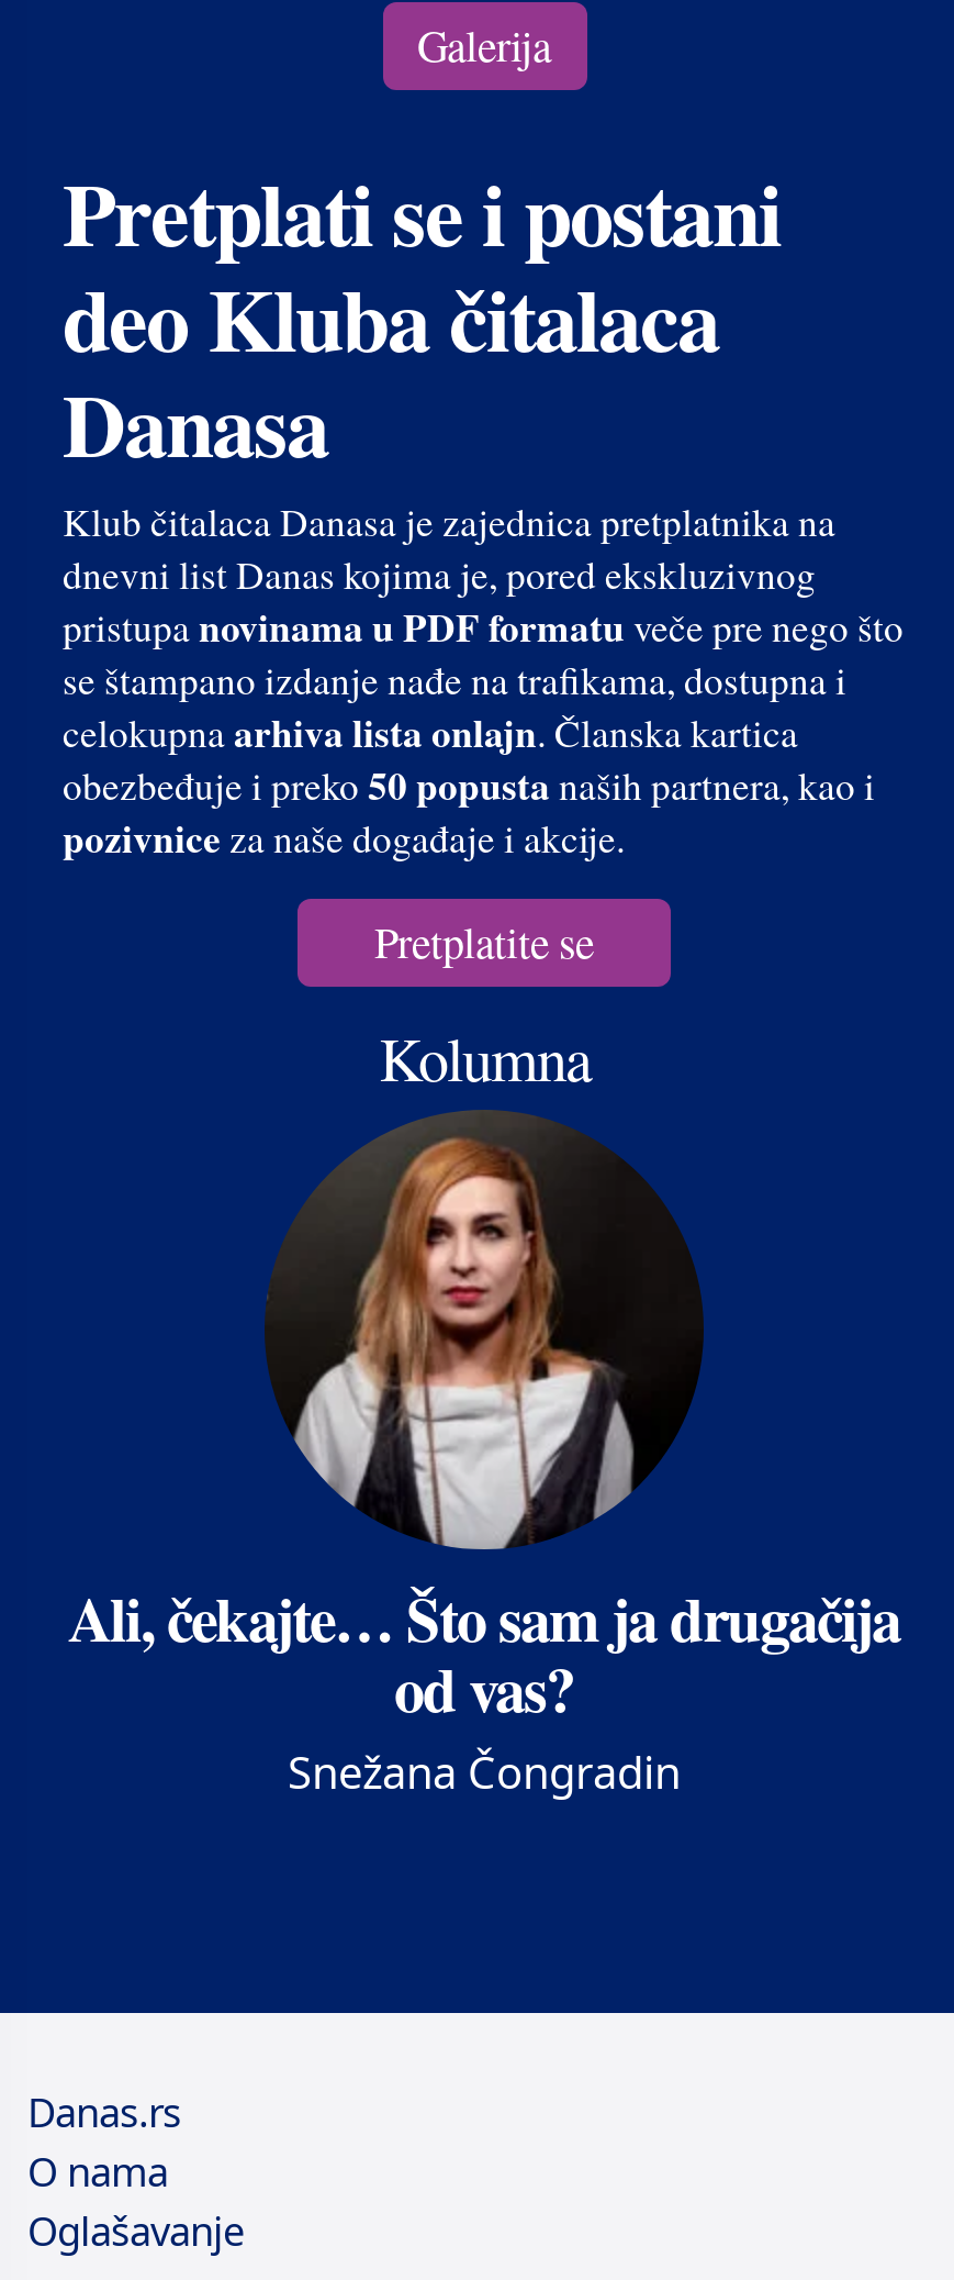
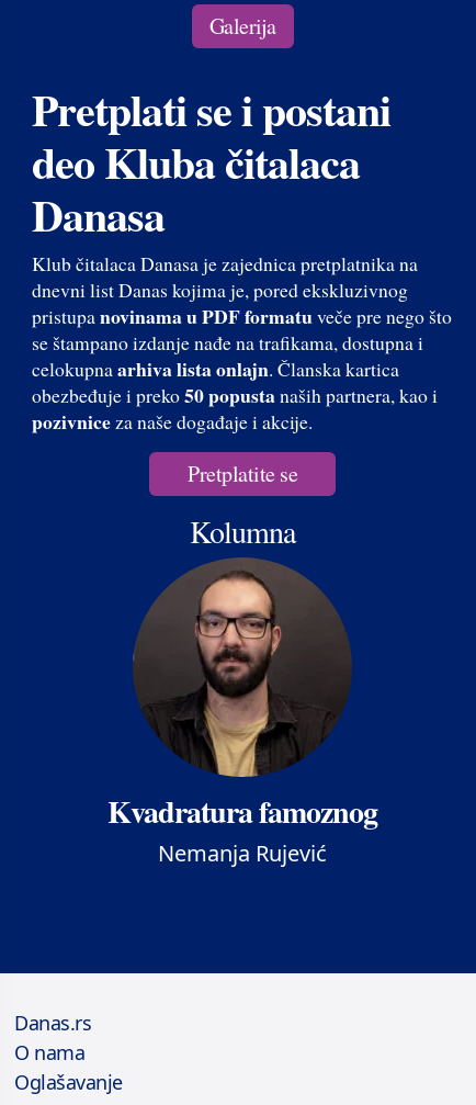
[68,1126,900,1803] [image] | Ali, čekajte… Što sam ja drugačija | od vas? | Snežana Čongradin -> [107,565,377,868] [image] | Kvadratura famoznog | Nemanja Rujević

